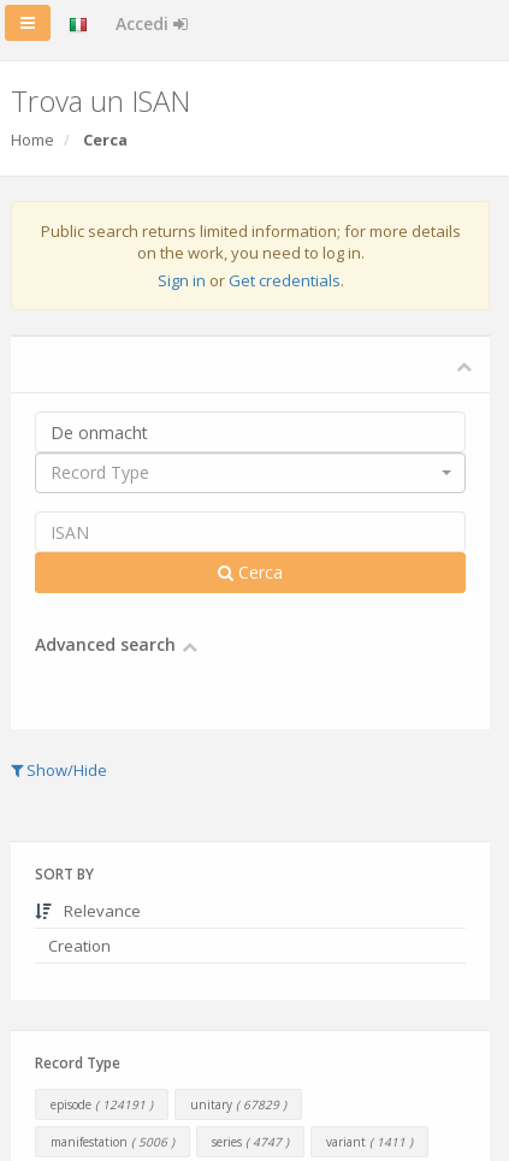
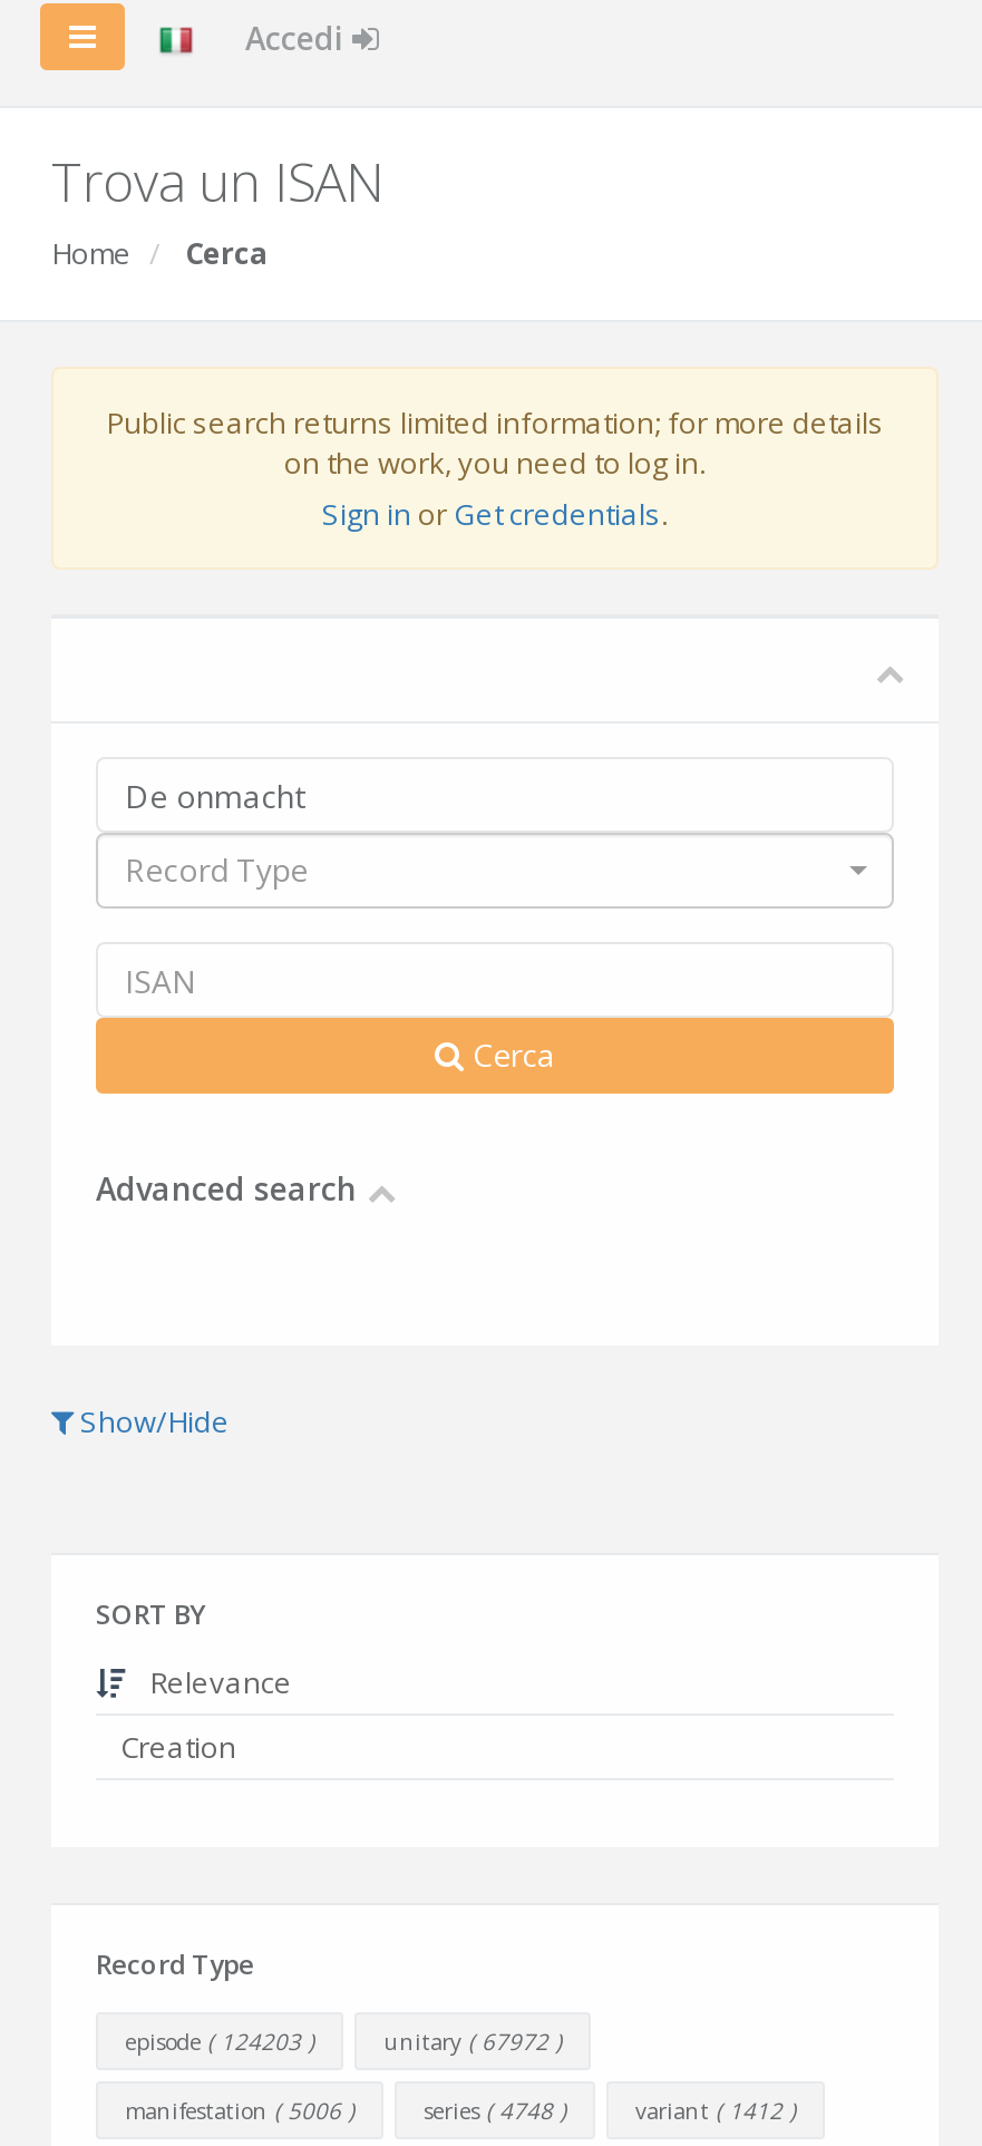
[51,1096,153,1113] episode ( 124191 ) -> [125,2026,314,2057] episode ( 124203 )
[190,1096,286,1113] unitary ( 67829 ) -> [383,2026,562,2057] unitary ( 67972 )
[212,1133,289,1150] series ( 4747 ) -> [424,2095,566,2126] series ( 4748 )
[326,1133,413,1150] variant ( 1411 ) -> [635,2095,796,2126] variant ( 1412 )

